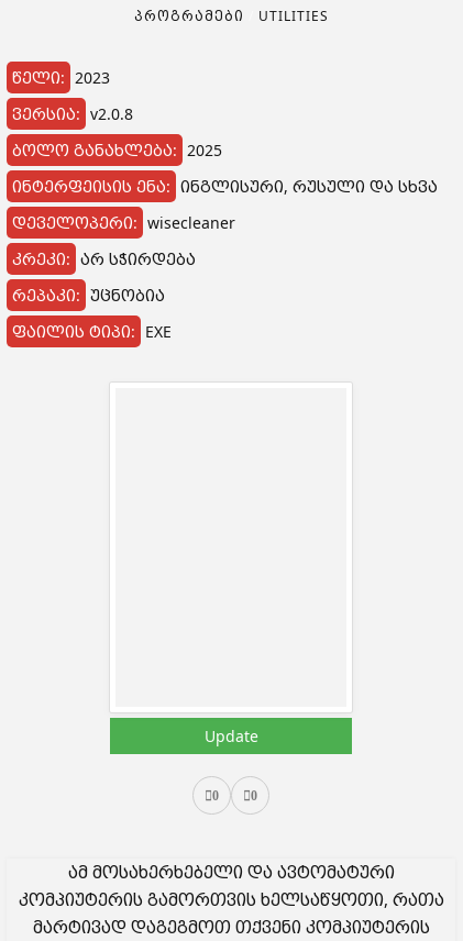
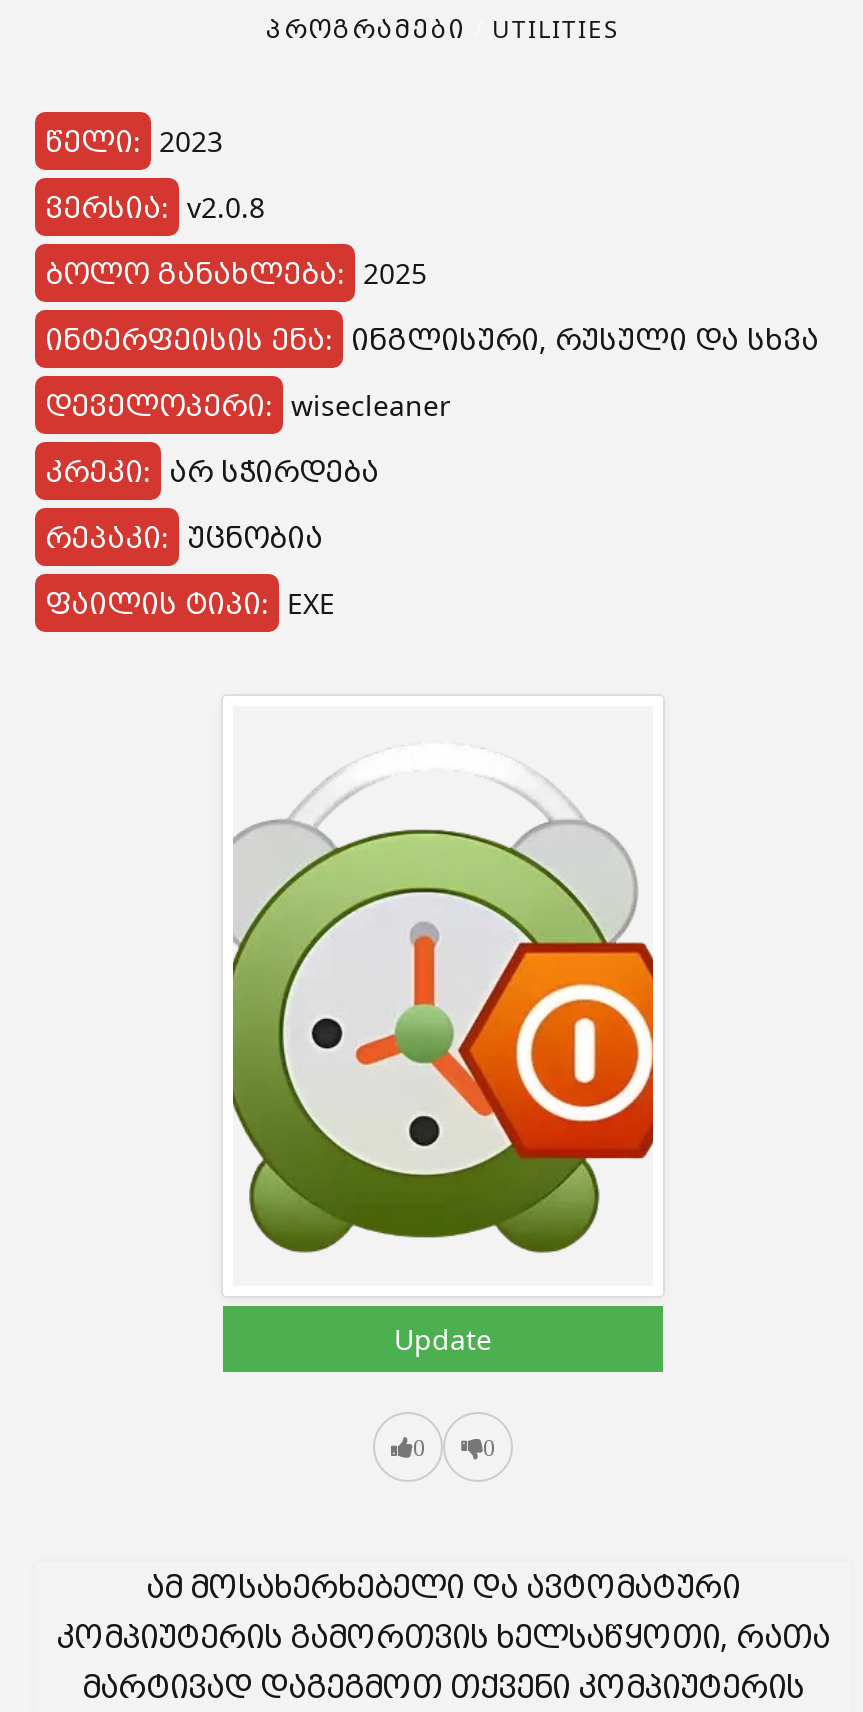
none -> [231,788,655,1254] [image]

